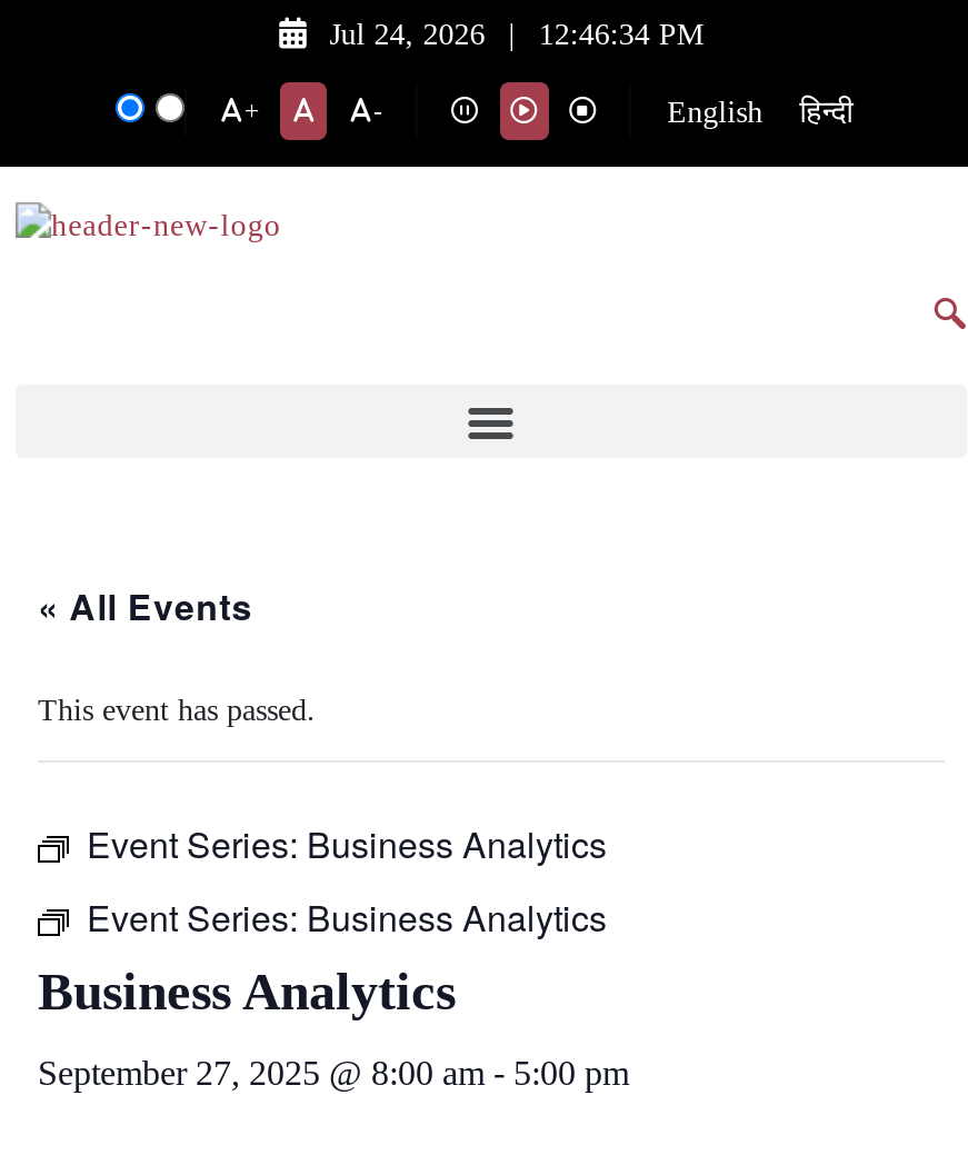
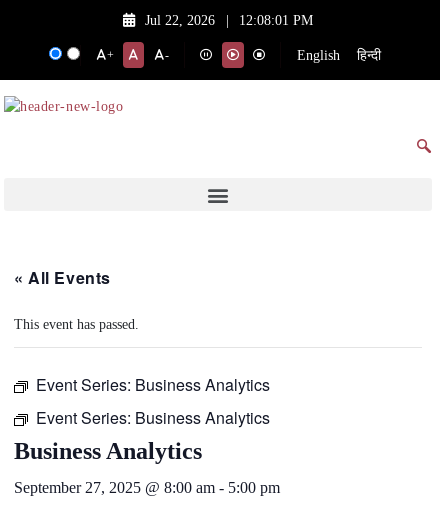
[329,18,485,51] Jul 24, 2026 -> [145,13,215,28] Jul 22, 2026
[539,18,703,51] 12:46:34 PM -> [239,13,313,28] 12:08:01 PM

